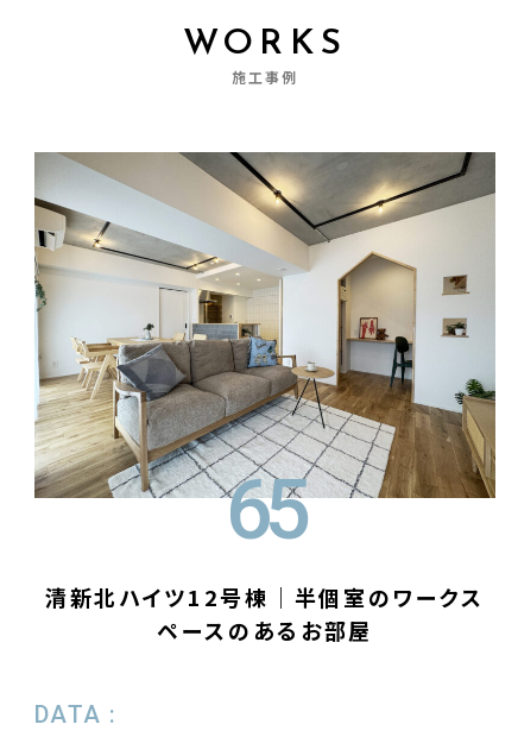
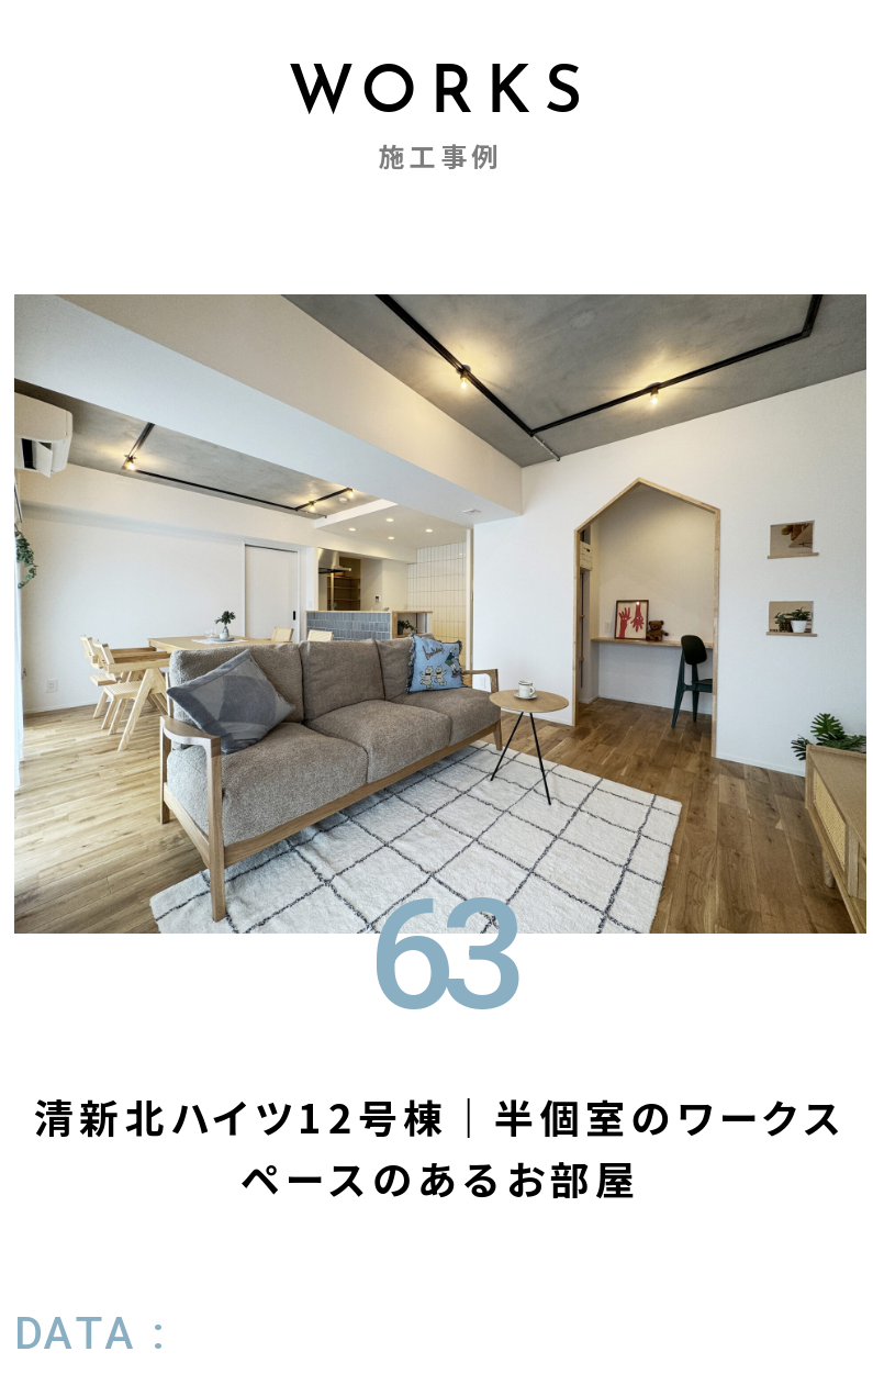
[226,461,304,559] 65 -> [368,865,513,1046] 63

